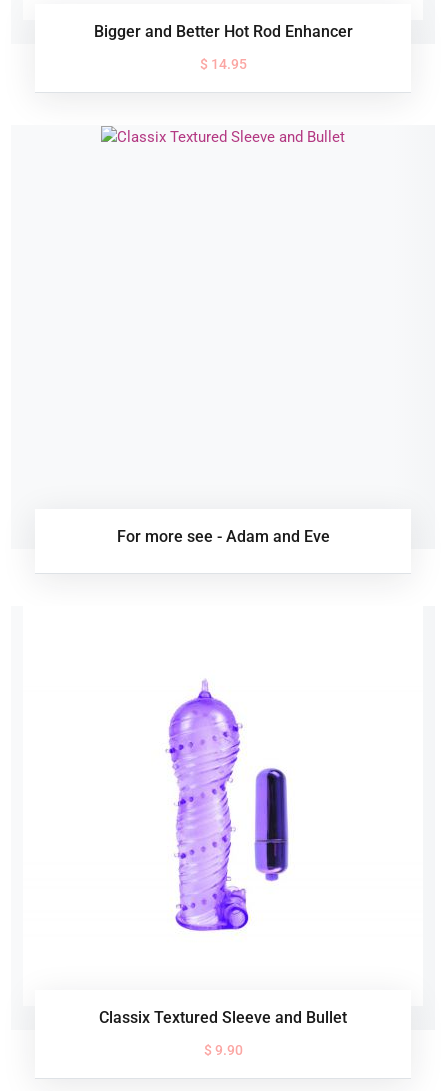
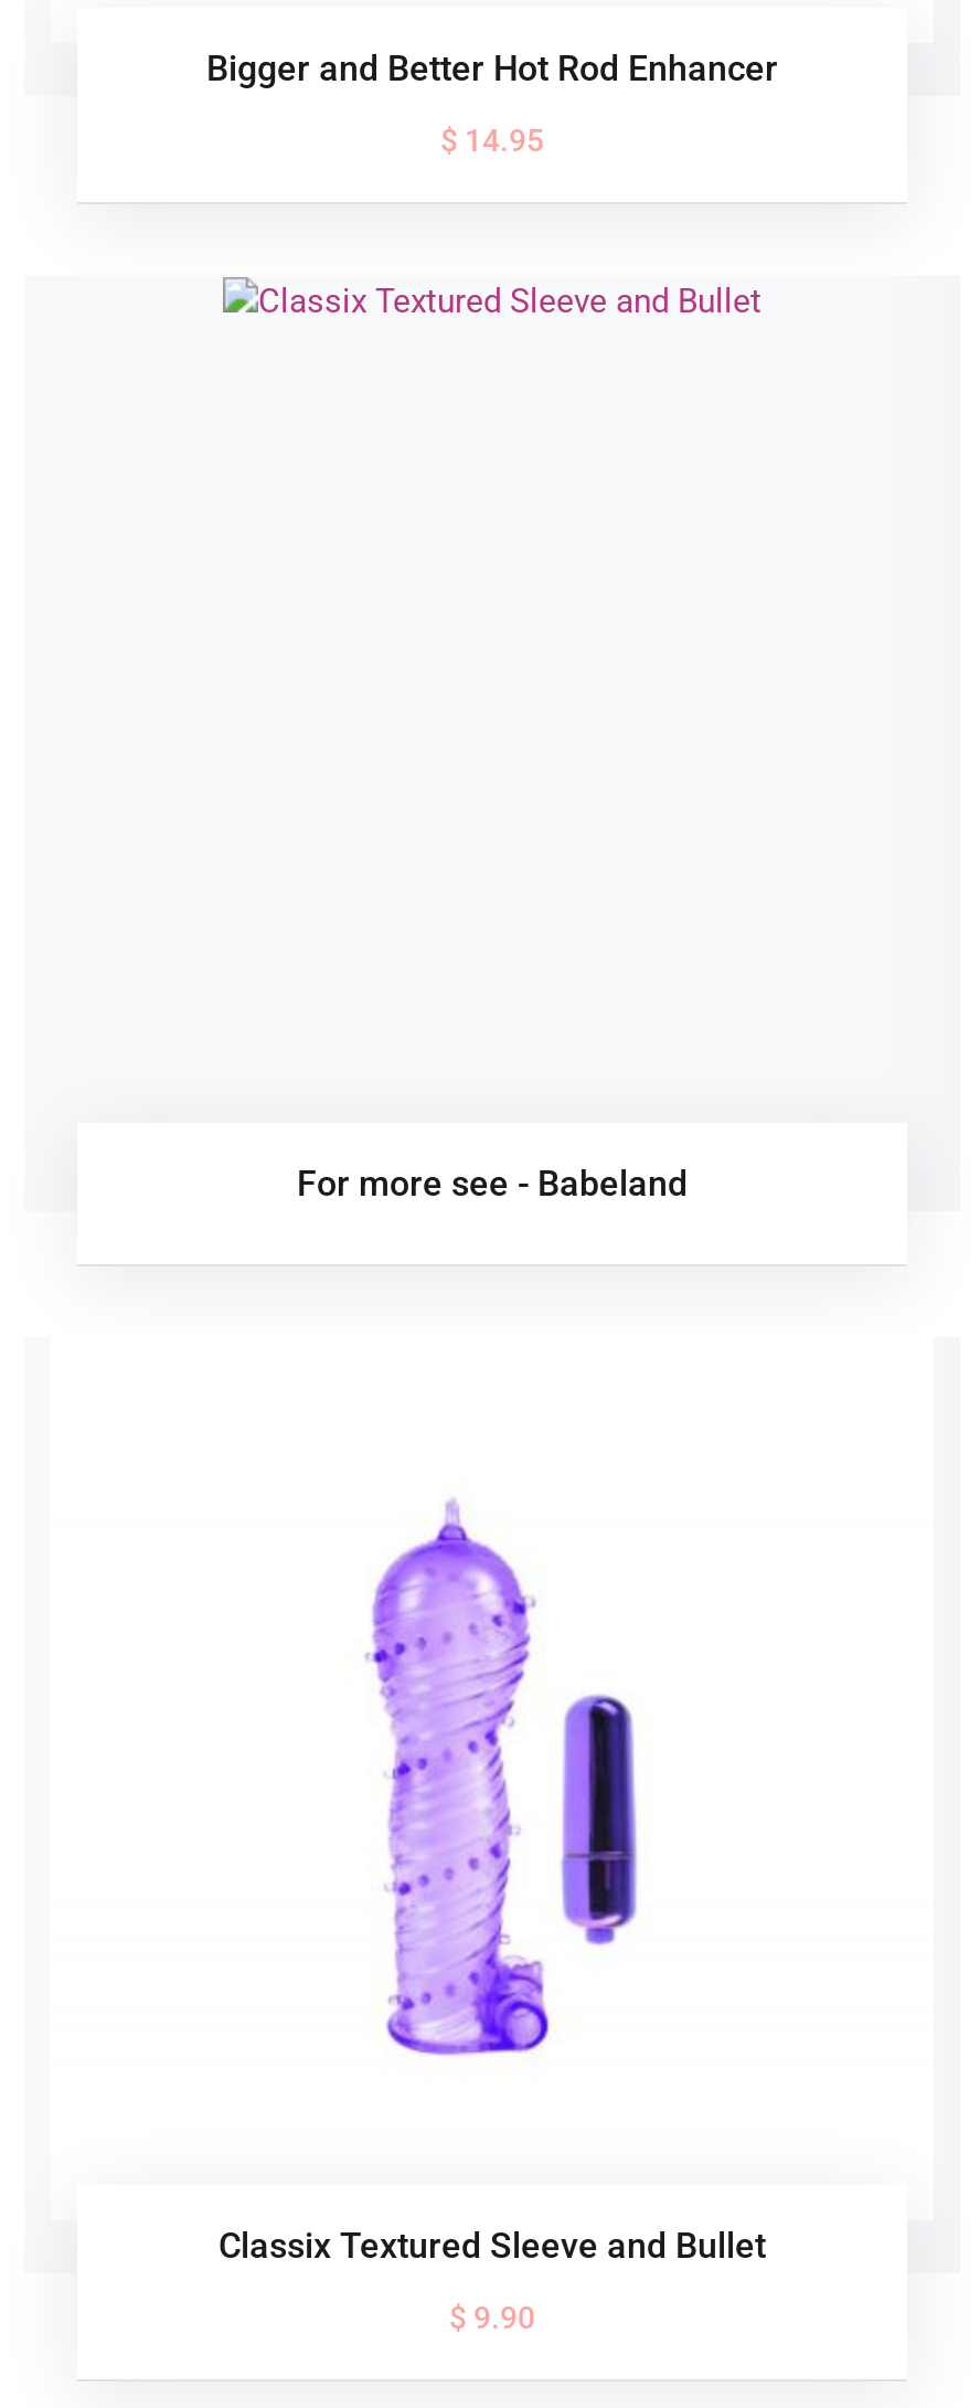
[116,527,329,546] For more see - Adam and Eve -> [297,1162,688,1204] For more see - Babeland

